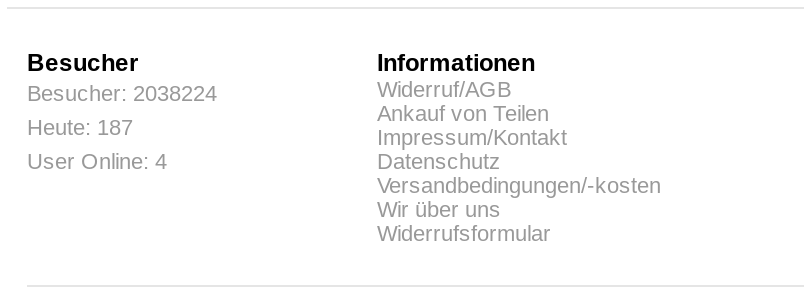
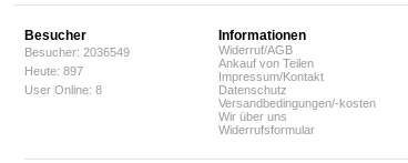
[27,81,217,105] Besucher: 2038224 -> [24,45,130,59] Besucher: 2036549
[27,115,133,139] Heute: 187 -> [24,64,83,78] Heute: 897
[27,149,167,173] User Online: 4 -> [24,83,102,96] User Online: 8

